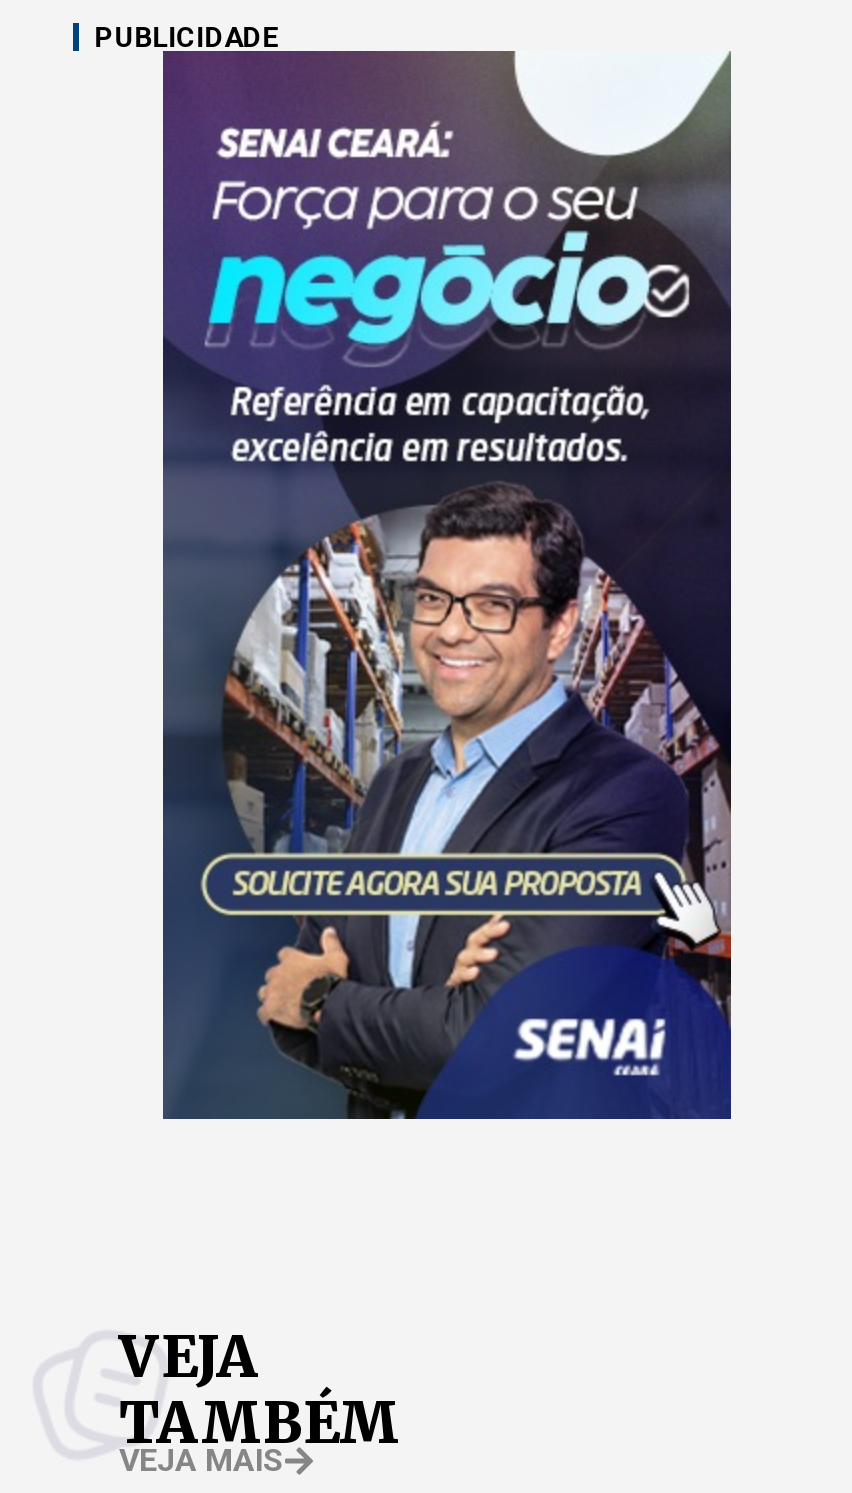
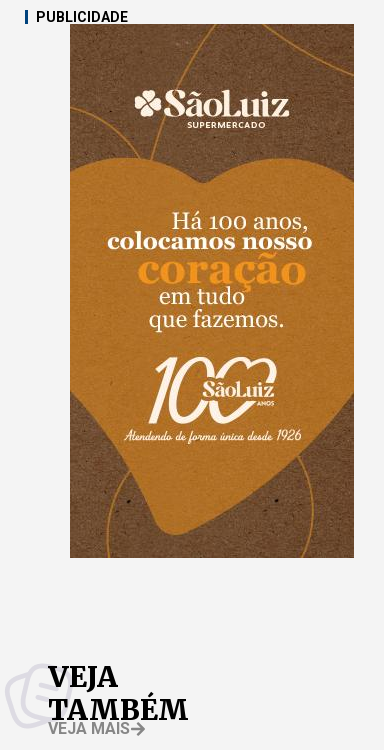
[161,51,733,1121] [image] -> [69,23,355,559] [image]

